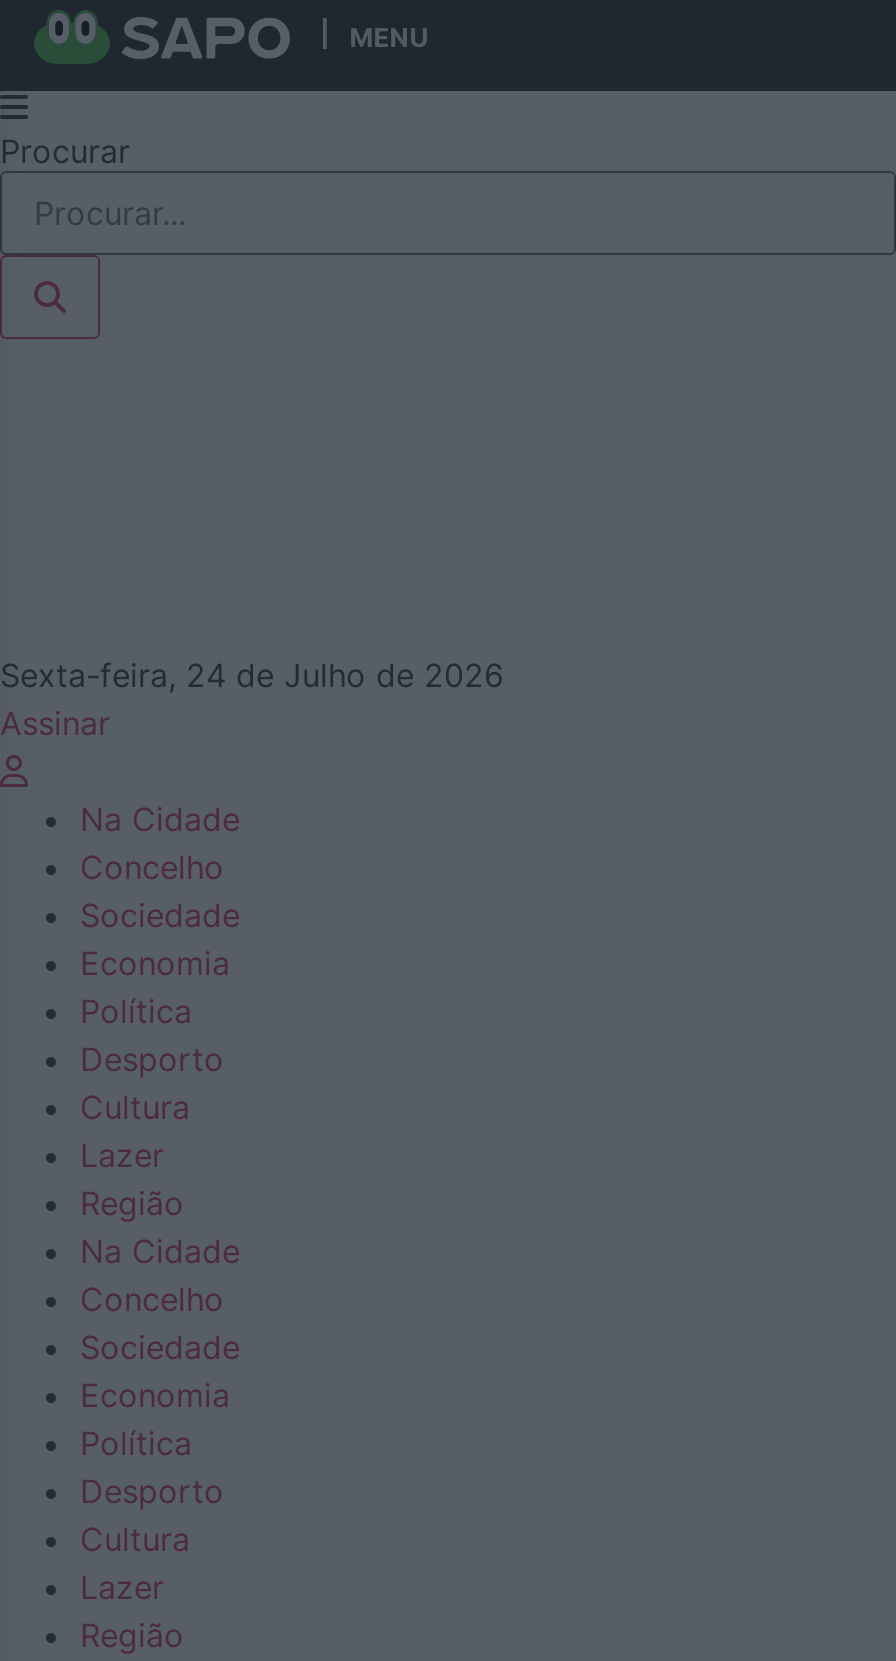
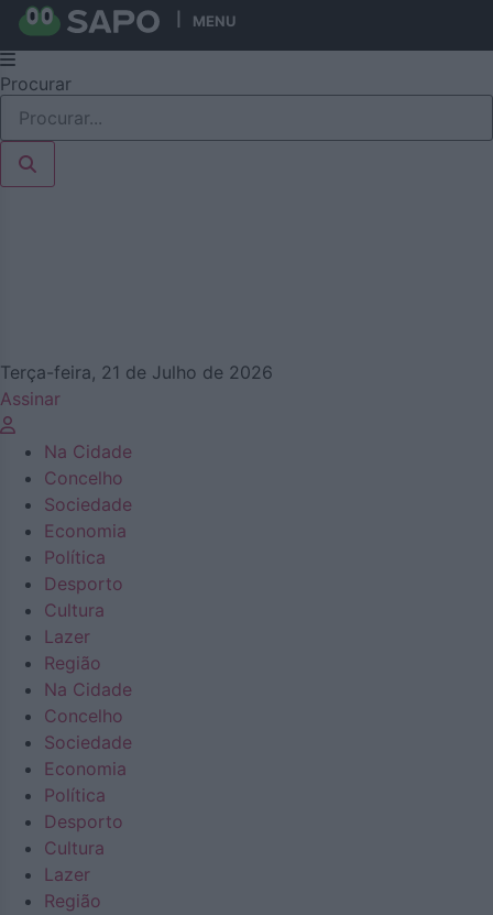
[0,655,504,695] Sexta-feira, 24 de Julho de 2026 -> [0,361,273,383] Terça-feira, 21 de Julho de 2026

